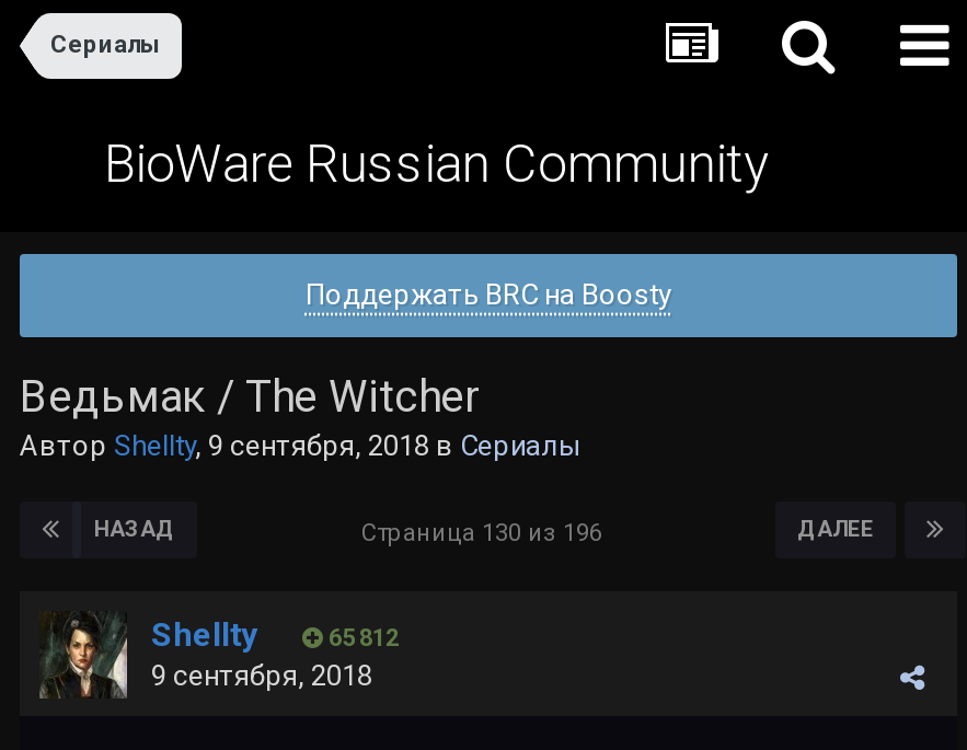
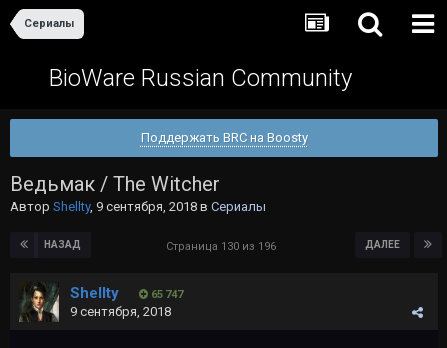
[322,624,399,653] 65 812 -> [148,288,183,301] 65 747

